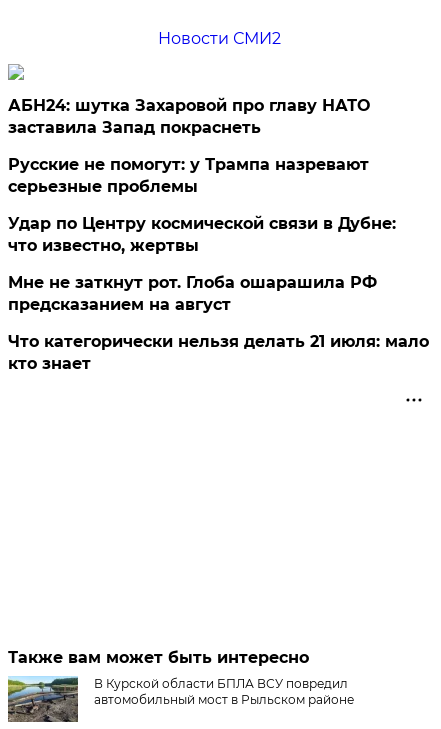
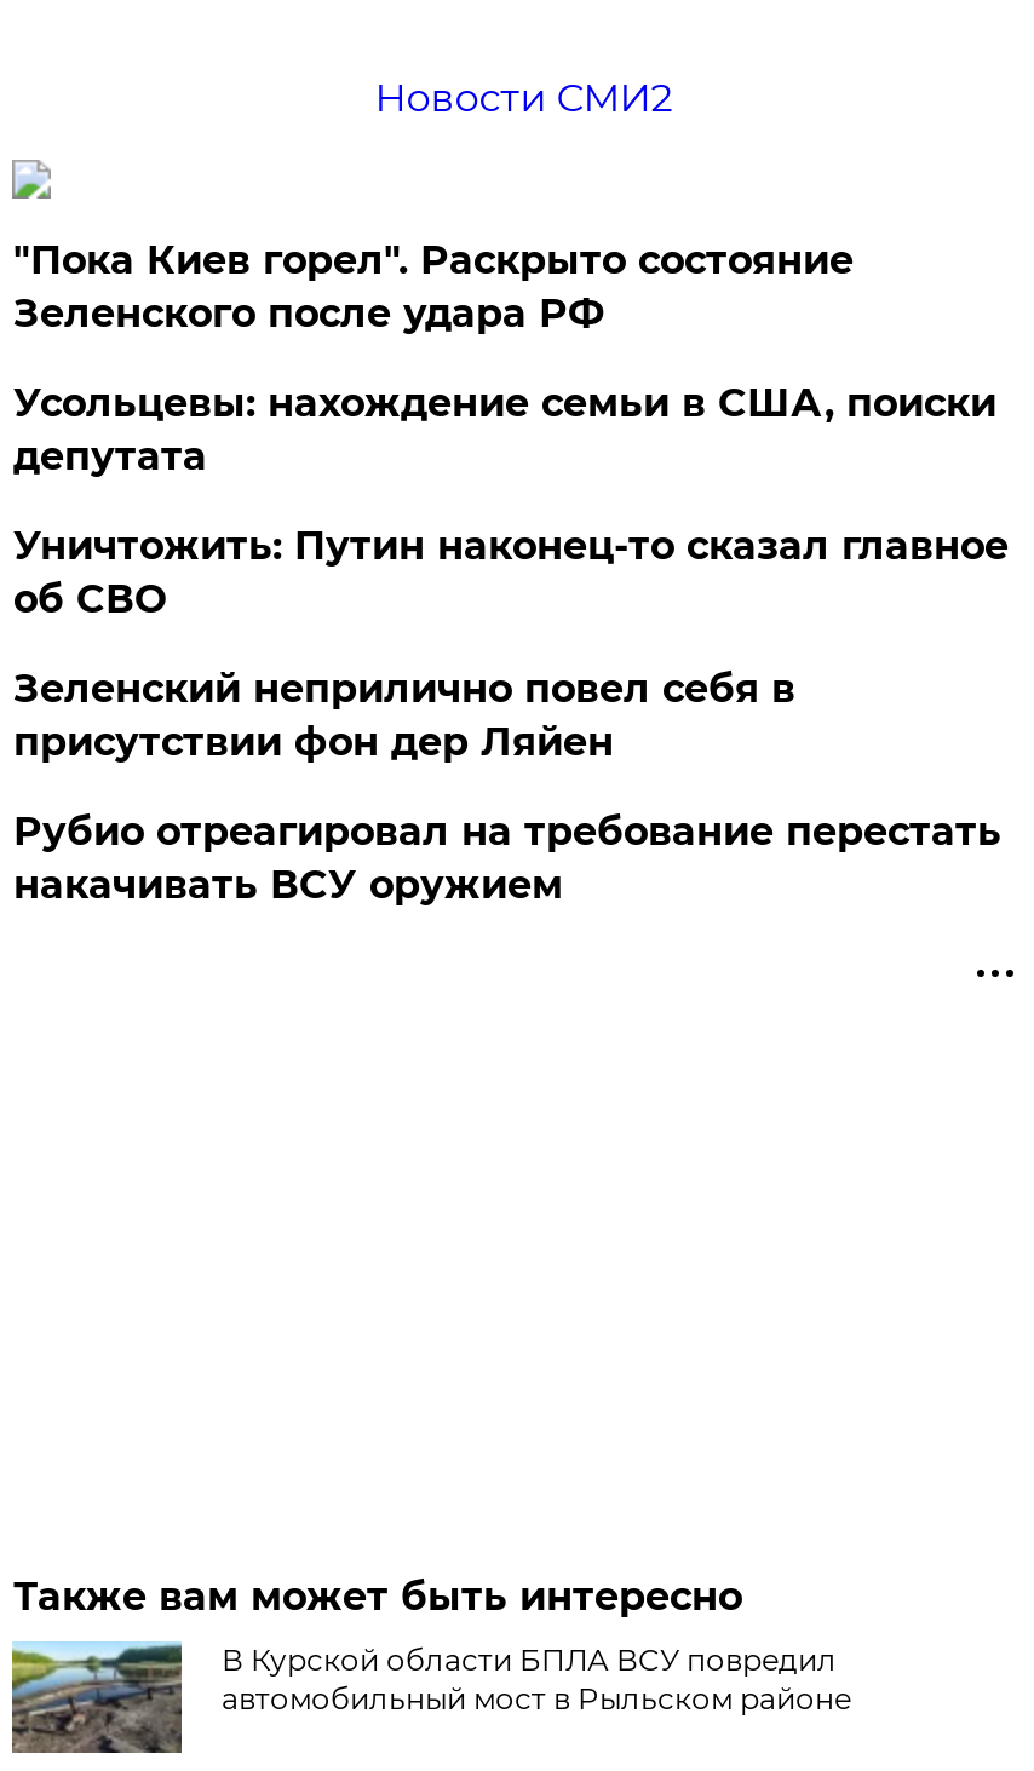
[8,96,370,137] АБН24: шутка Захаровой про главу НАТО | заставила Запад покраснеть -> [13,237,853,337] "Пока Киев горел". Раскрыто состояние | Зеленского после удара РФ
[8,155,369,196] Русские не помогут: у Трампа назревают | серьезные проблемы -> [13,380,996,479] Усольцевы: нахождение семьи в США, поиски | депутата
[8,214,396,255] Удар по Центру космической связи в Дубне: | что известно, жертвы -> [13,523,1008,622] Уничтожить: Путин наконец-то сказал главное | об СВО
[8,273,377,314] Мне не заткнут рот. Глоба ошарашила РФ | предсказанием на август -> [13,666,795,765] Зеленский неприлично повел cебя в | присутствии фон дер Ляйен
[8,332,429,373] Что категорически нельзя делать 21 июля: мало | кто знает -> [13,809,1001,908] Рубио отреагировал на требование перестать | накачивать ВСУ оружием

